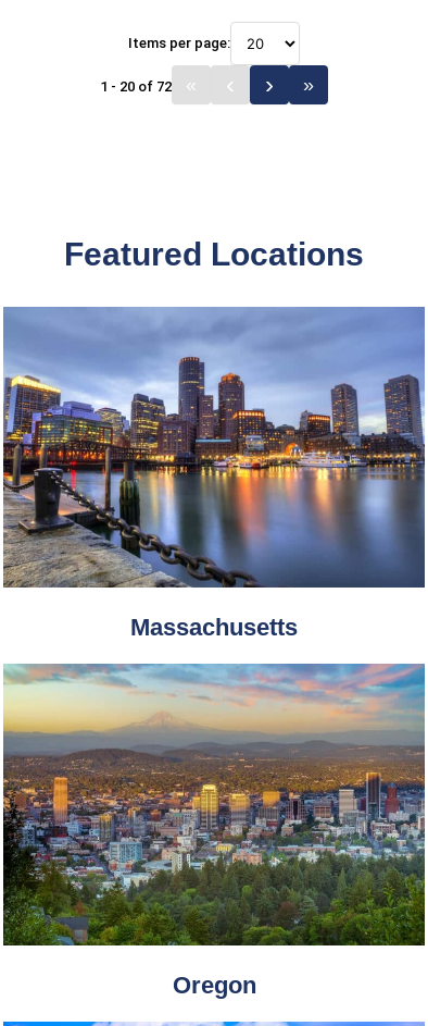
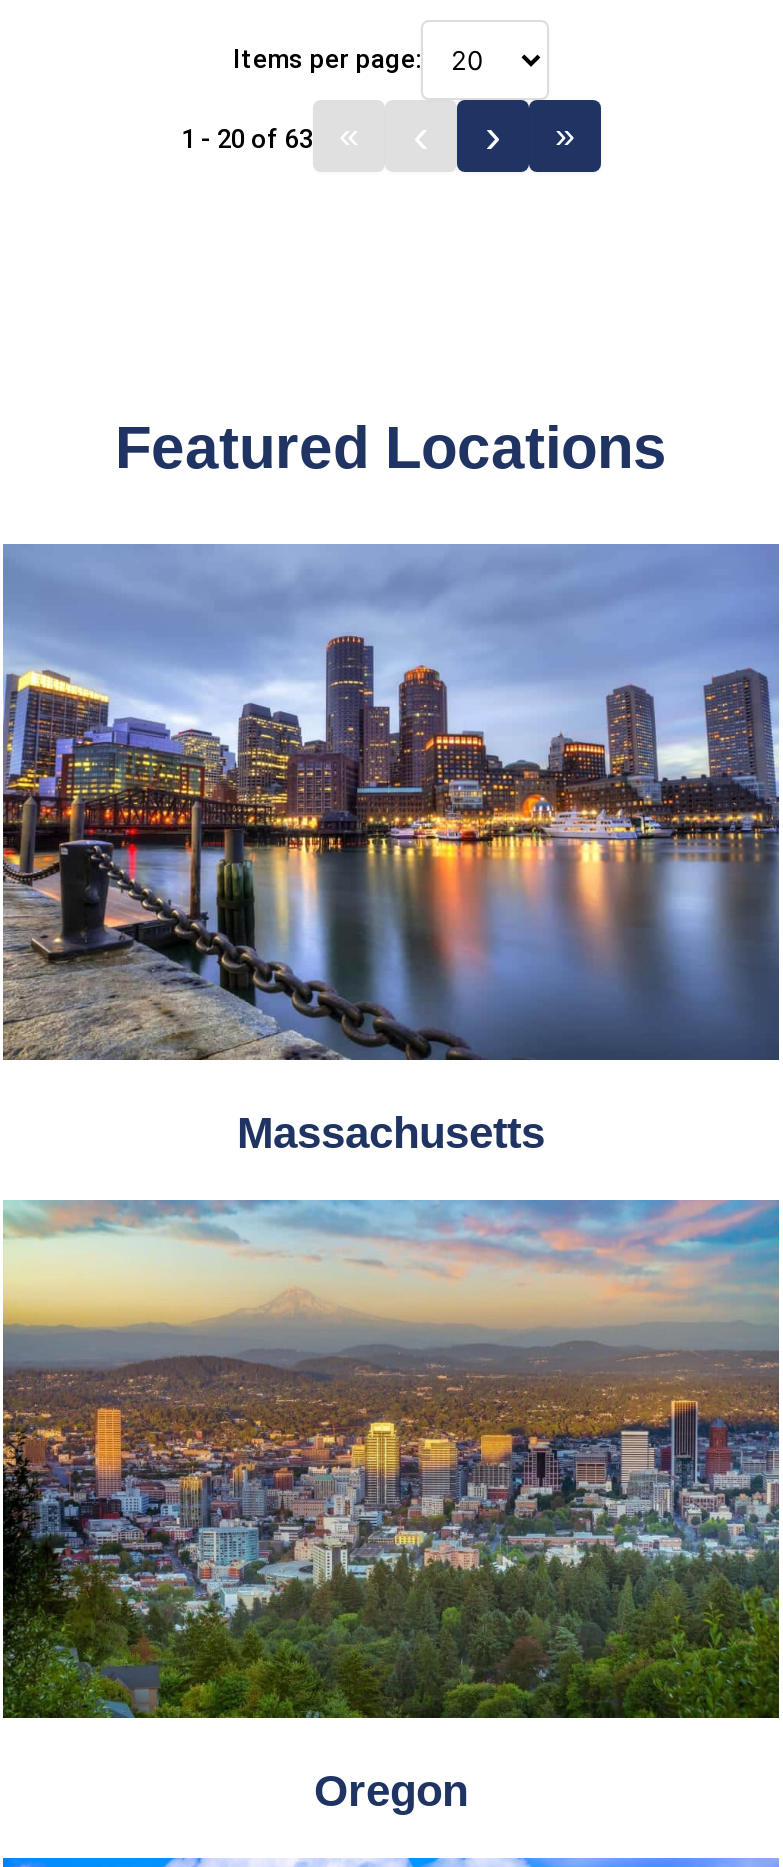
[100,78,172,95] 1 - 20 of 72 -> [181,124,313,154] 1 - 20 of 63

